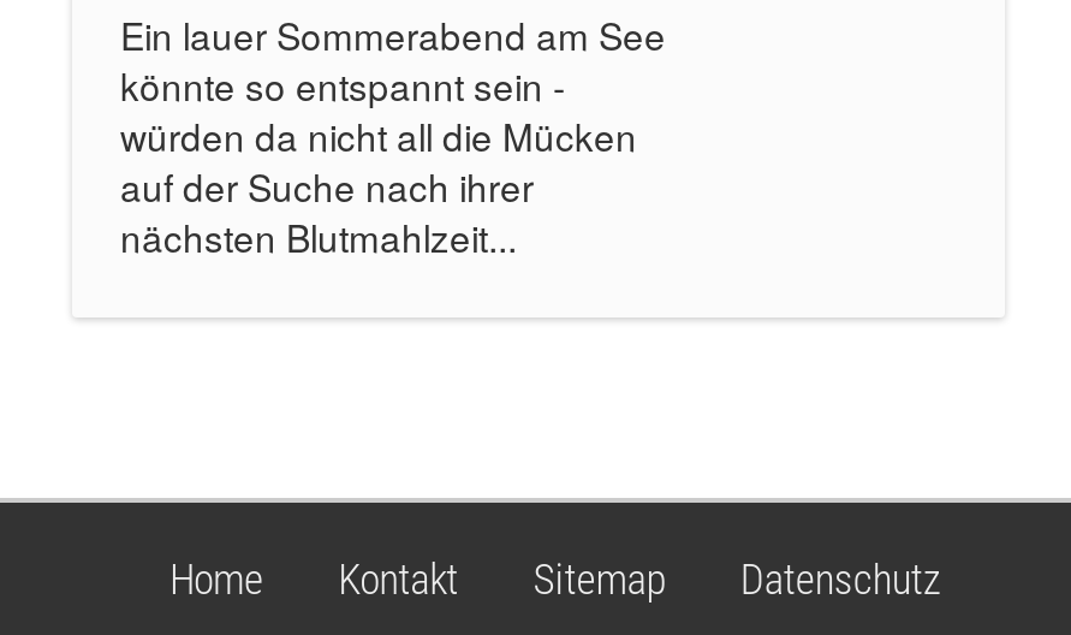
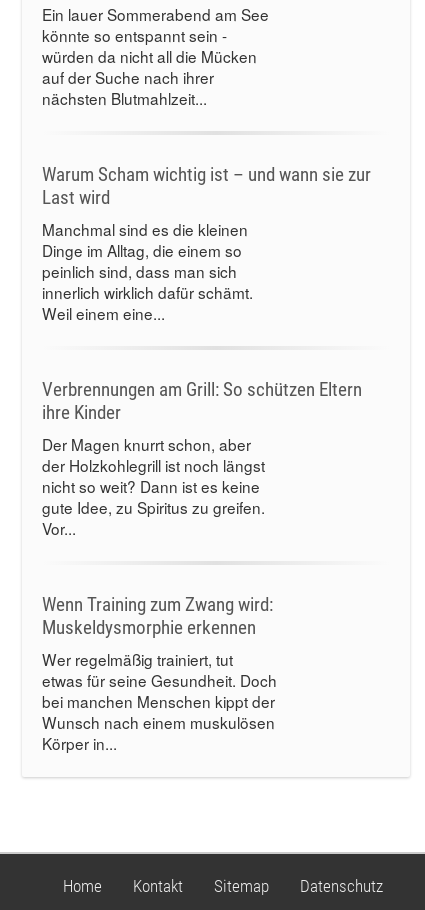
none -> [42,163,371,754] Warum Scham wichtig ist – und wann sie zur | Last wird | Manchmal sind es die kleinen | Dinge im Alltag, die einem so | peinlich sind, dass man sich | innerlich wirklich dafür schämt. | Weil einem eine... | Verbrennungen am Grill: So schützen Eltern | ihre Kinder | Der Magen knurrt schon, aber | der Holzkohlegrill ist noch längst | nicht so weit? Dann ist es keine | gute Idee, zu Spiritus zu greifen. | Vor... | Wenn Training zum Zwang wird: | Muskeldysmorphie erkennen | Wer regelmäßig trainiert, tut | etwas für seine Gesundheit. Doch | bei manchen Menschen kippt der | Wunsch nach einem muskulösen | Körper in...

